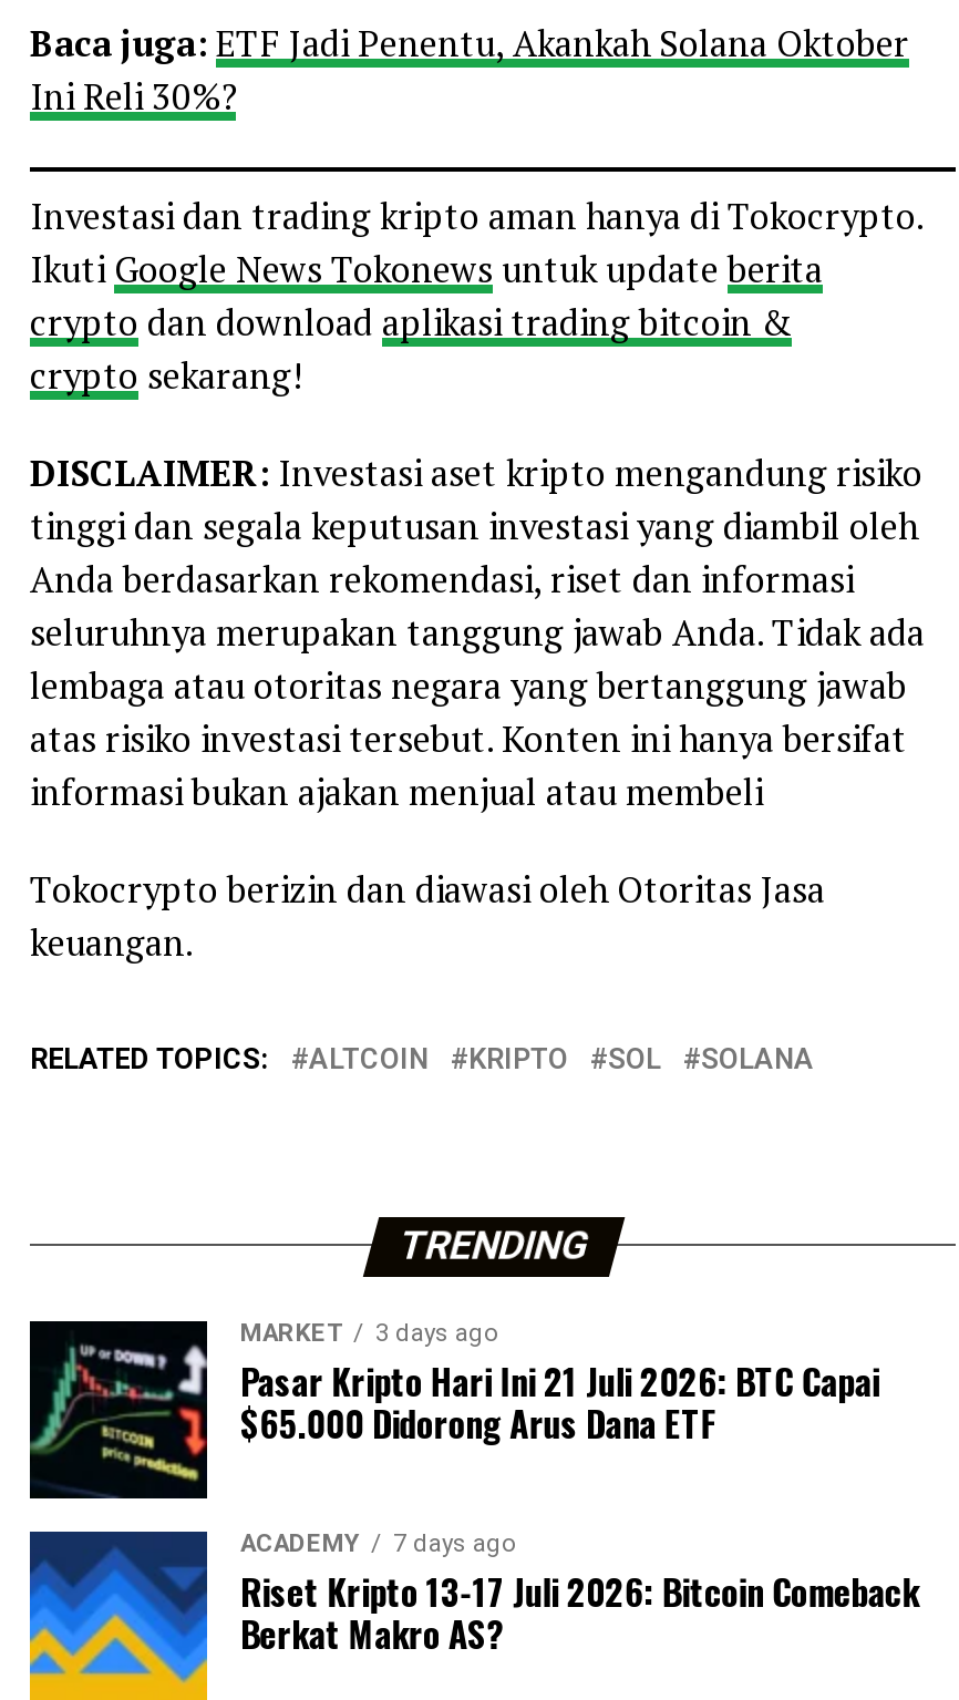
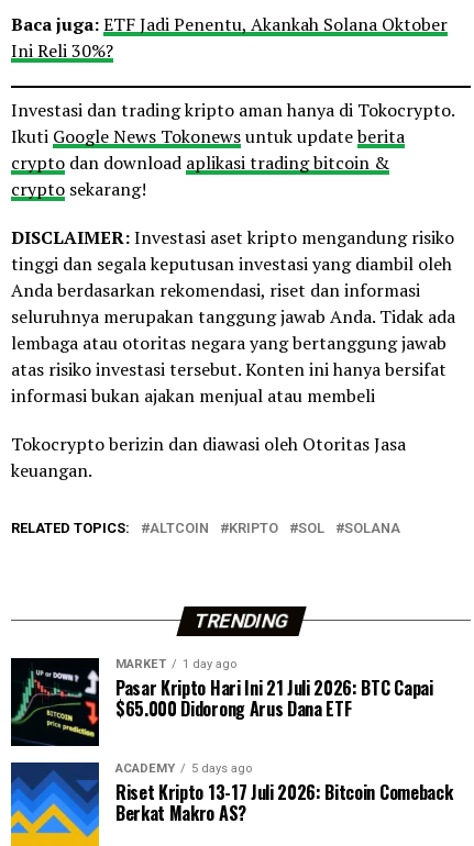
[240,1318,497,1347] MARKET 3 days ago -> [115,657,236,671] MARKET 1 day ago
[240,1529,515,1557] ACADEMY 7 days ago -> [115,761,252,775] ACADEMY 5 days ago

